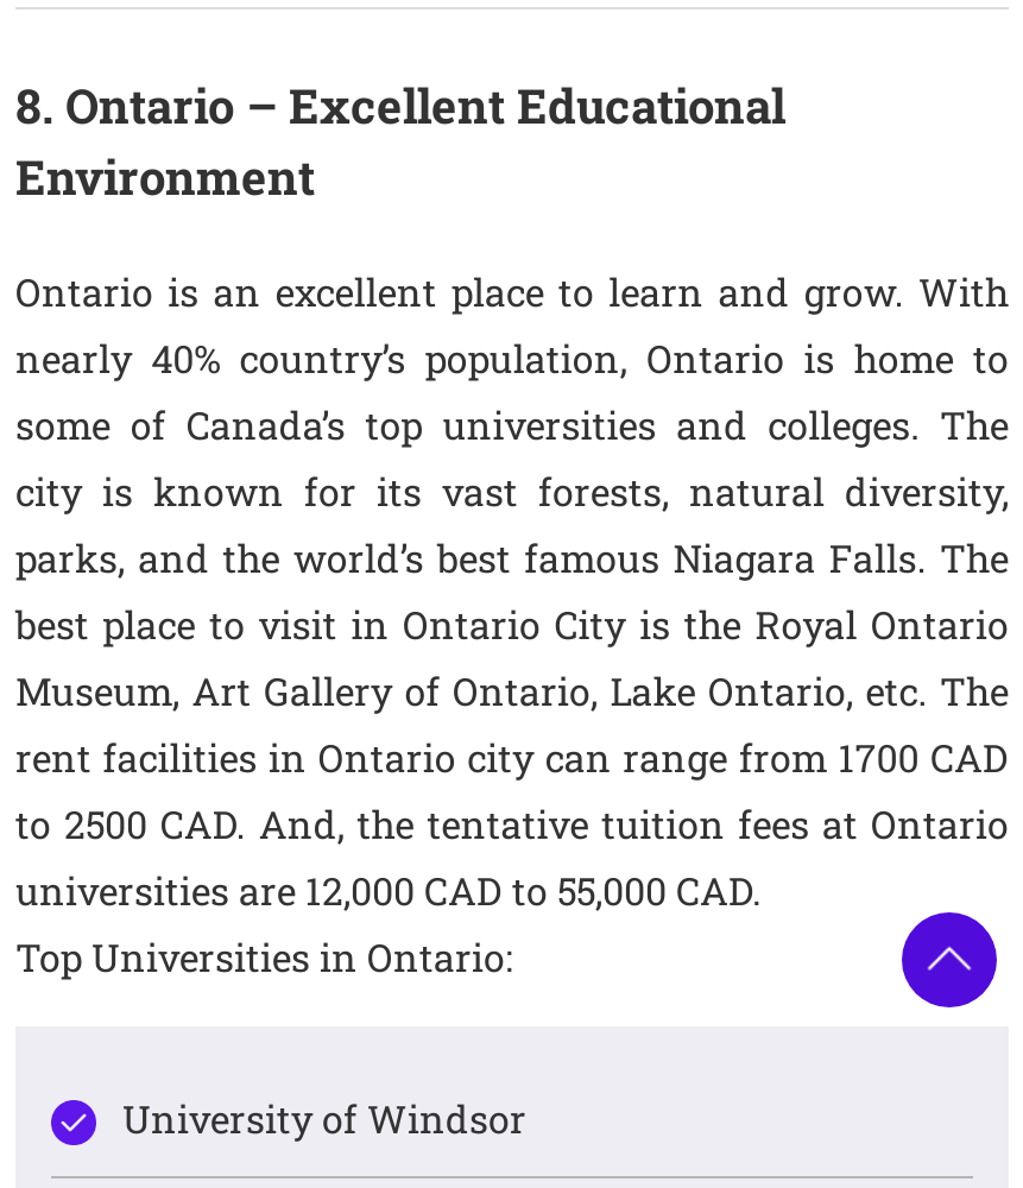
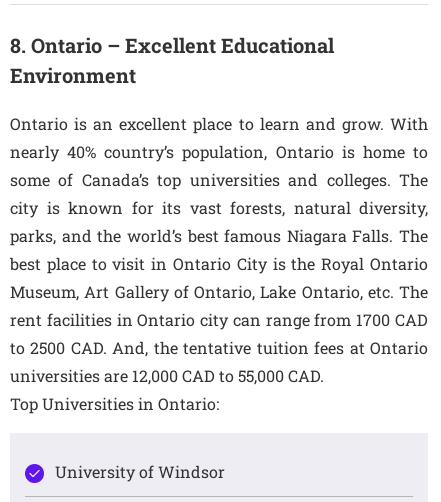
[899,910,999,1010] [image] -> none

